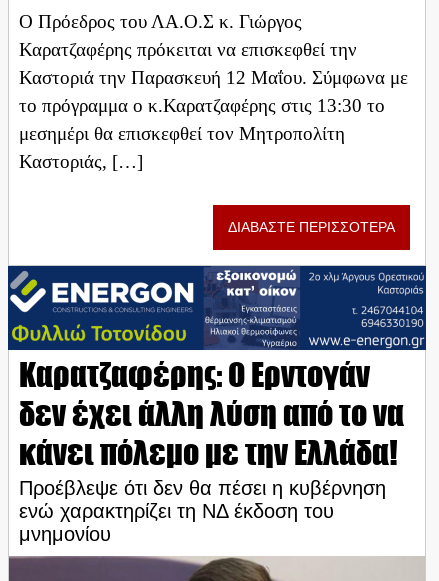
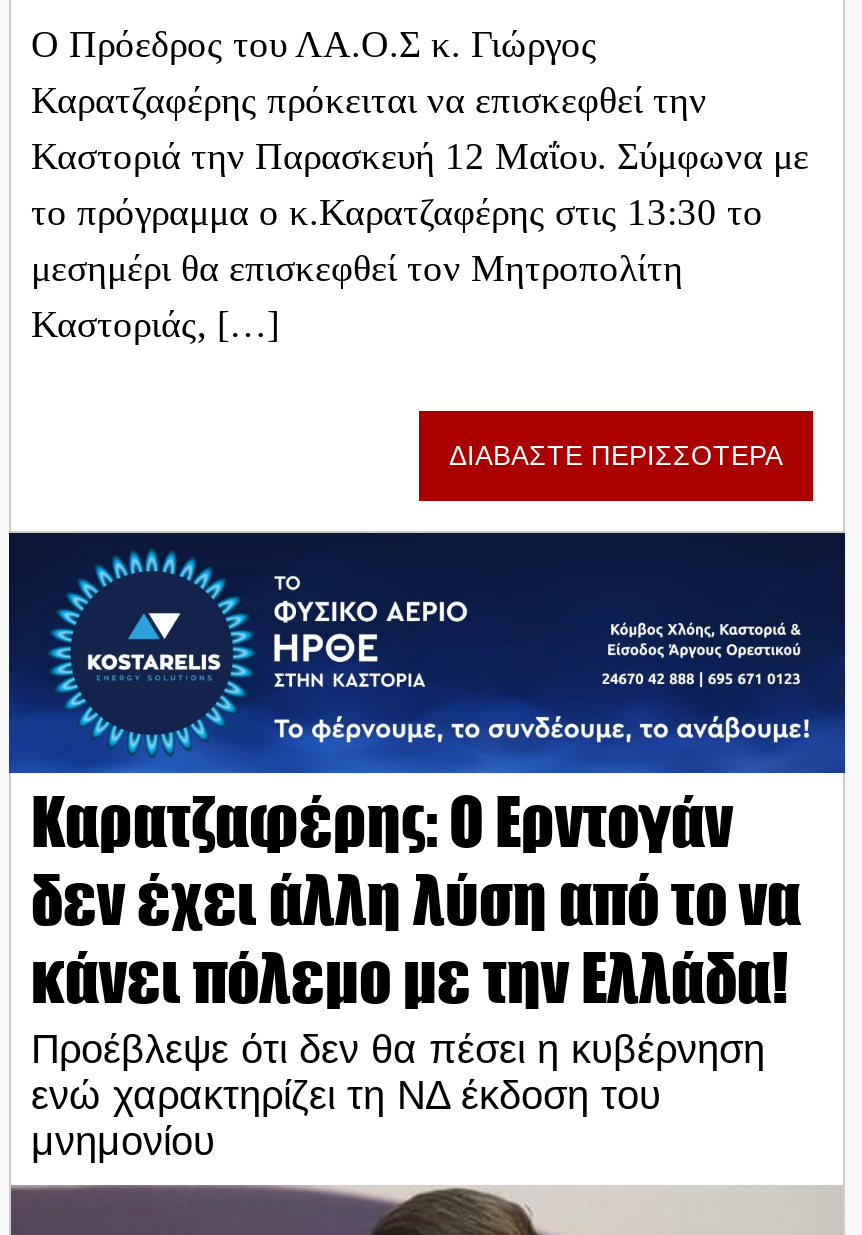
[9,266,425,350] [image] -> [9,533,845,773] [image]

